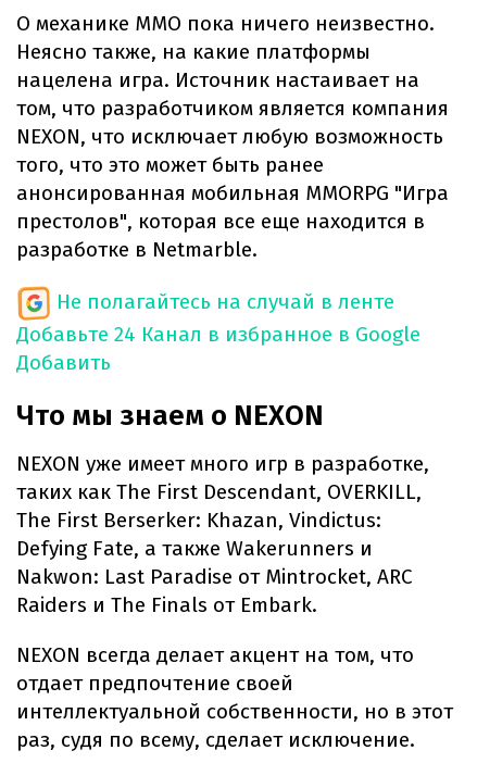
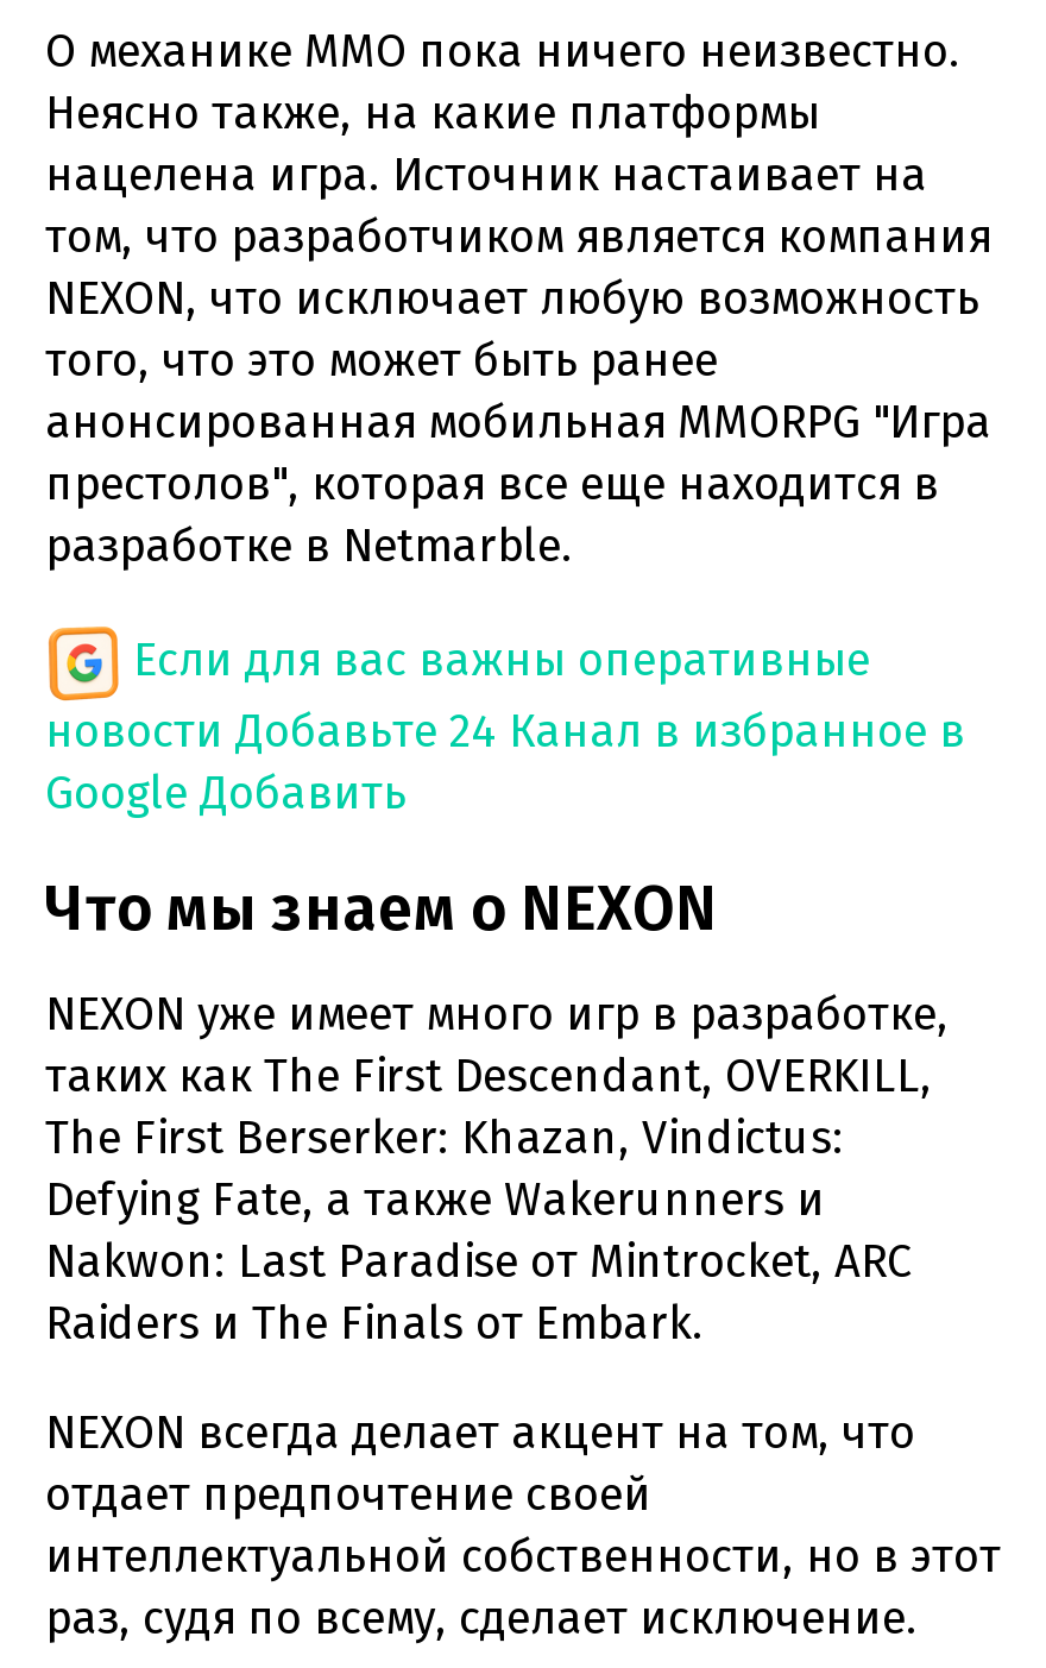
[16,289,420,375] Не полагайтесь на случай в ленте | Добавьте 24 Канал в избранное в Google | Добавить -> [45,632,965,819] Если для вас важны оперативные | новости Добавьте 24 Канал в избранное в | Google Добавить

